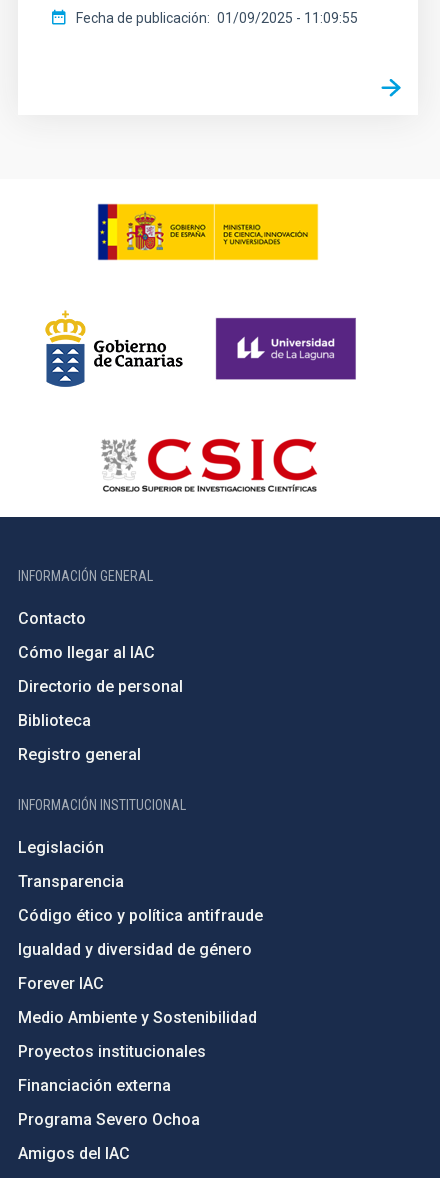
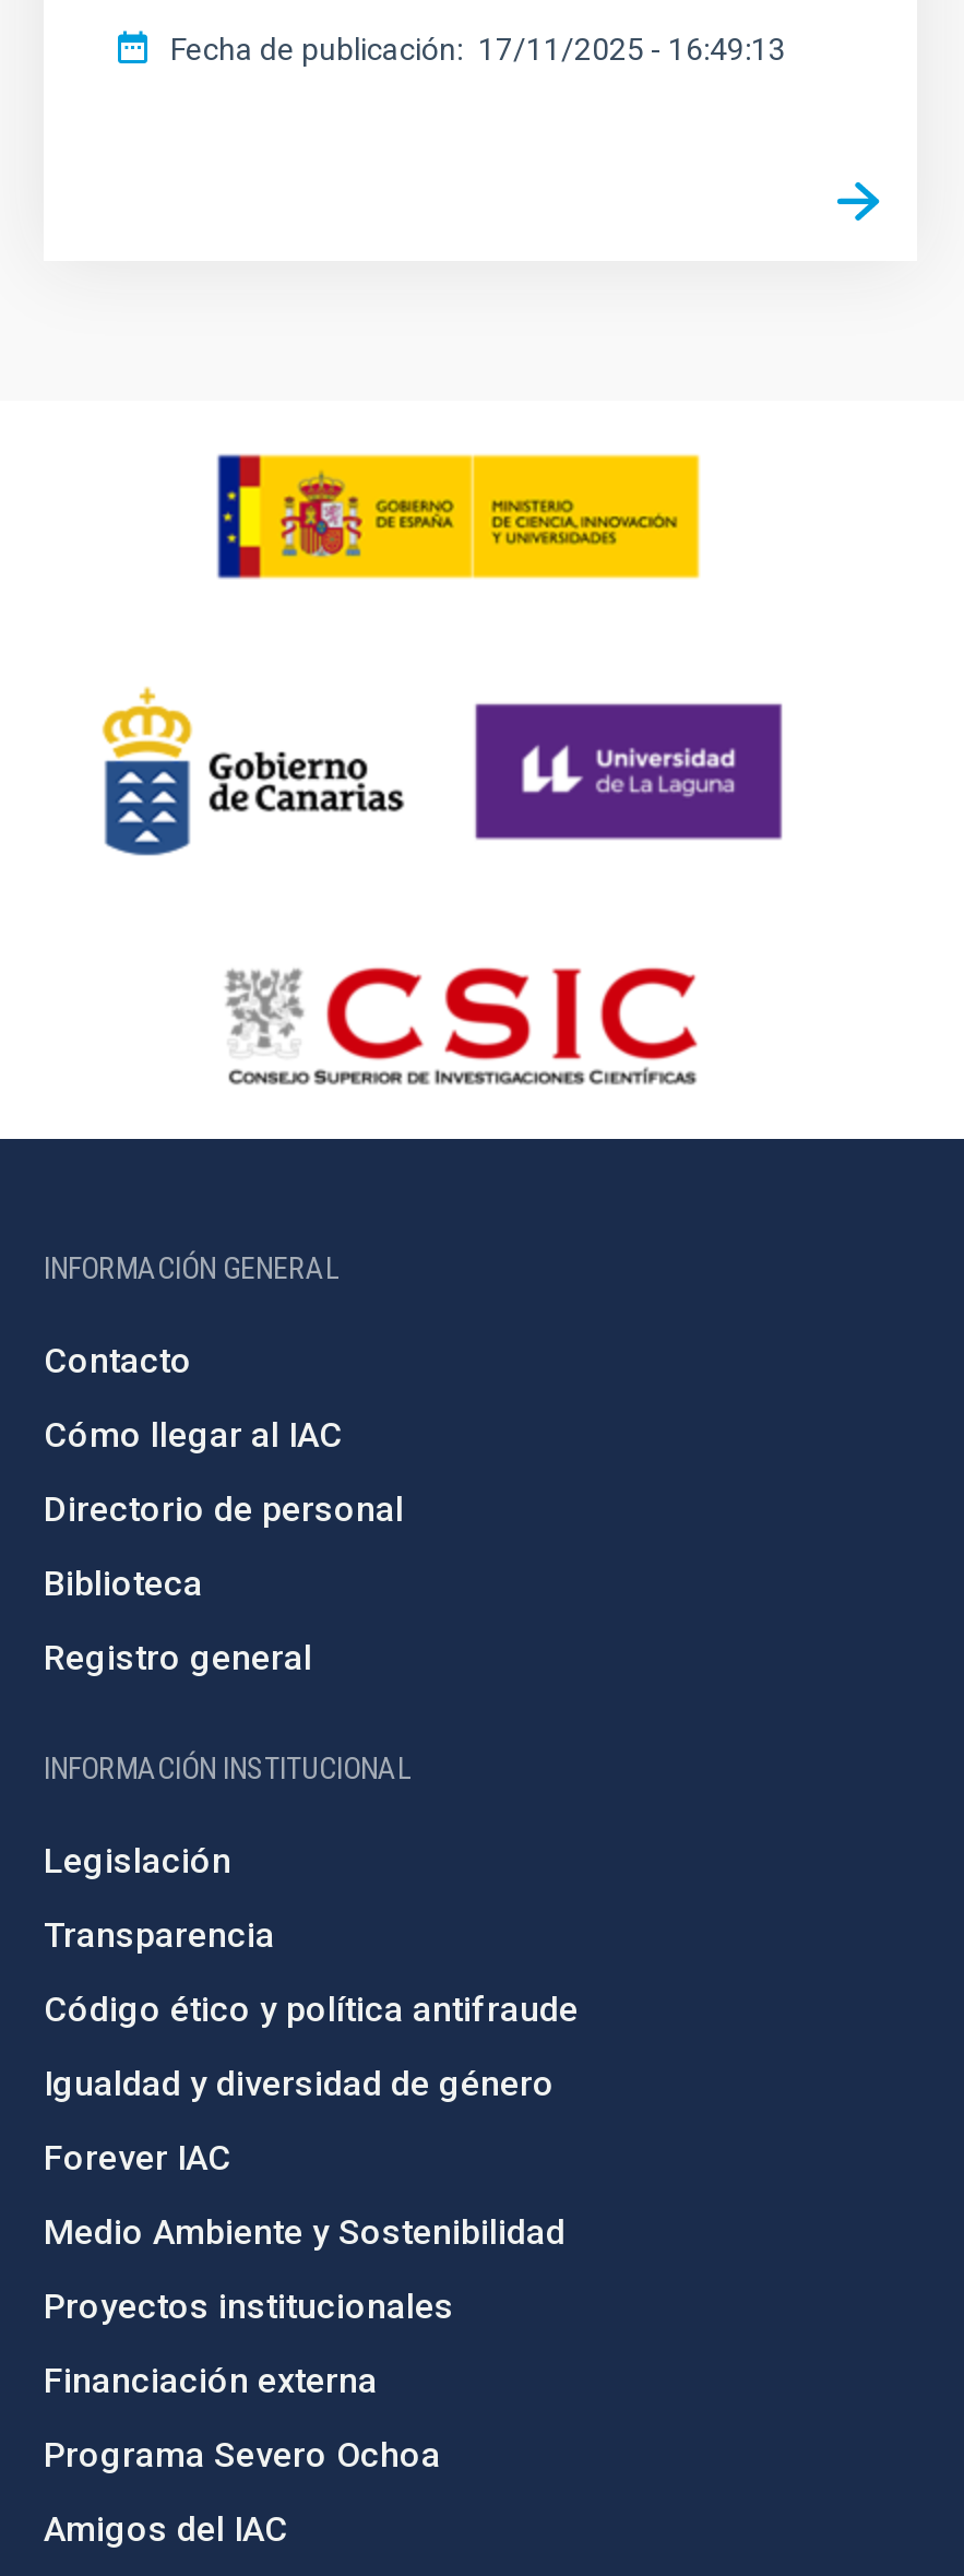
[76,10,358,26] Fecha de publicación 01/09/2025 - 11:09:55 -> [170,31,786,66] Fecha de publicación 17/11/2025 - 16:49:13

